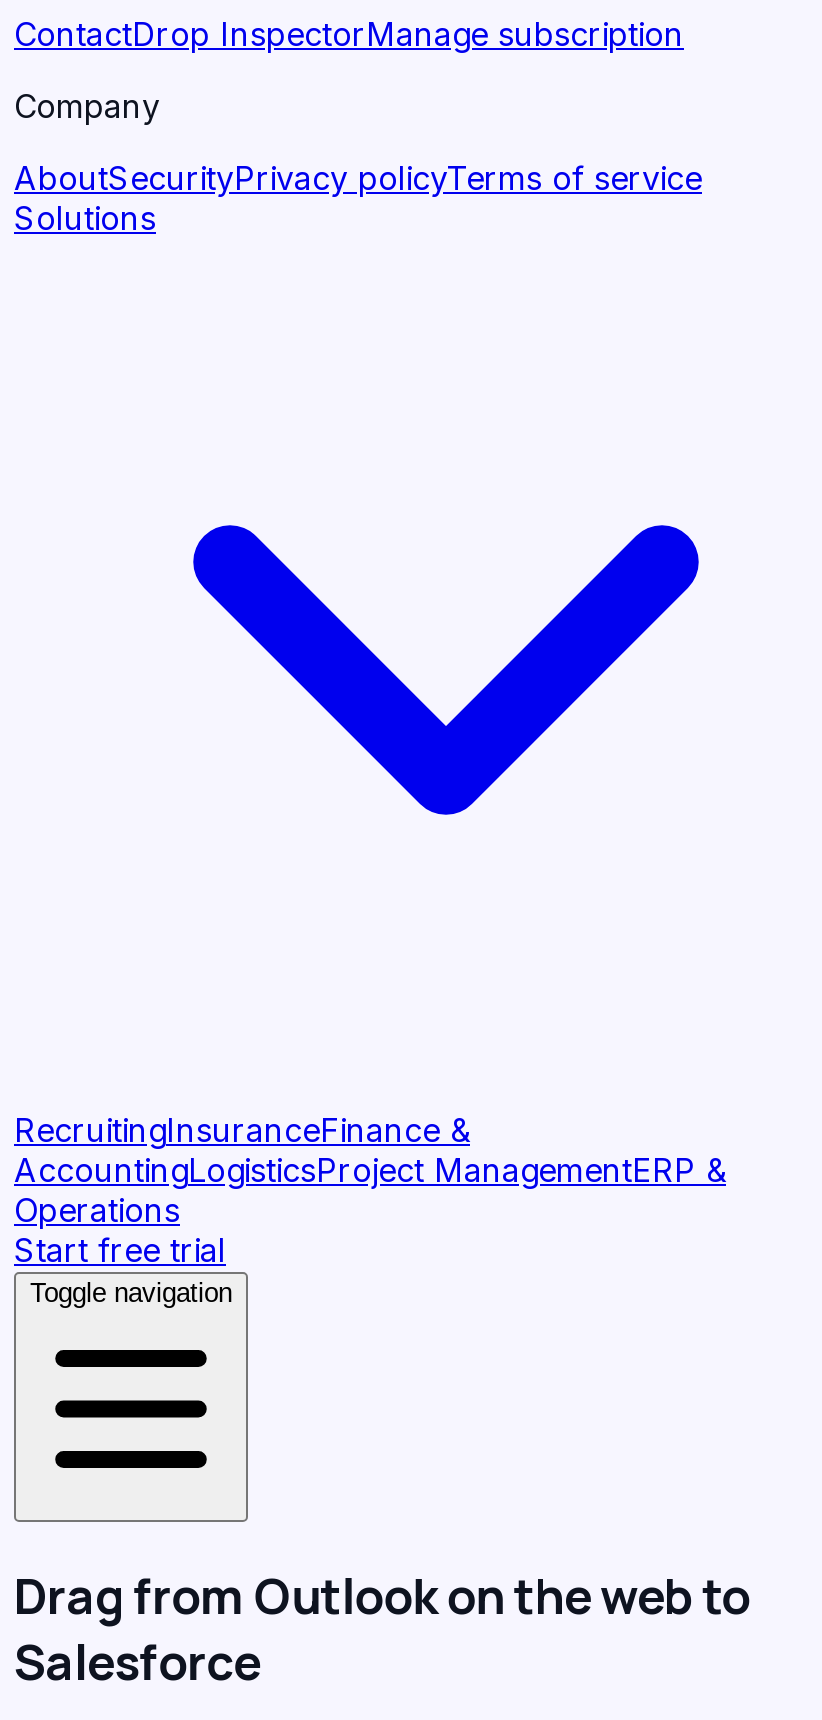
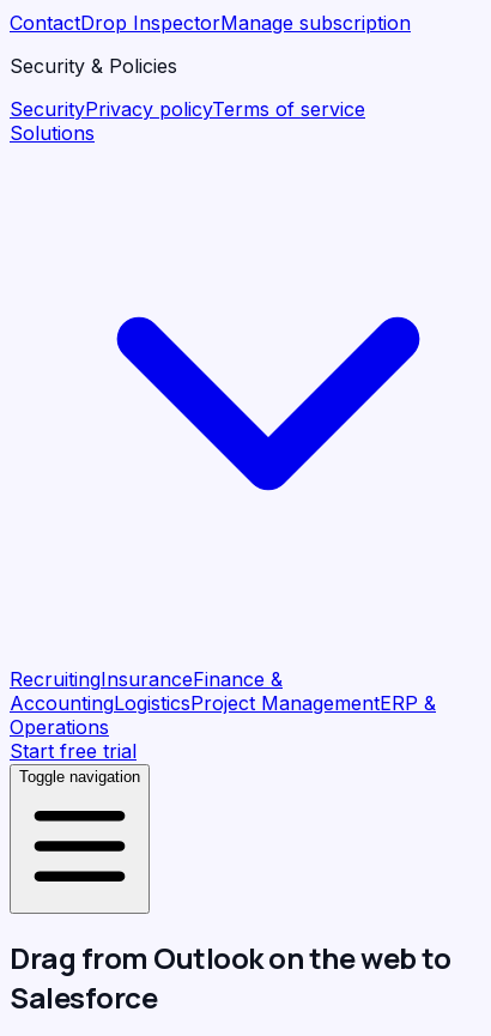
[14,86,160,126] Company -> [10,54,177,78] Security & Policies
[14,158,702,198] AboutSecurityPrivacy policyTerms of service -> [10,97,365,121] SecurityPrivacy policyTerms of service

